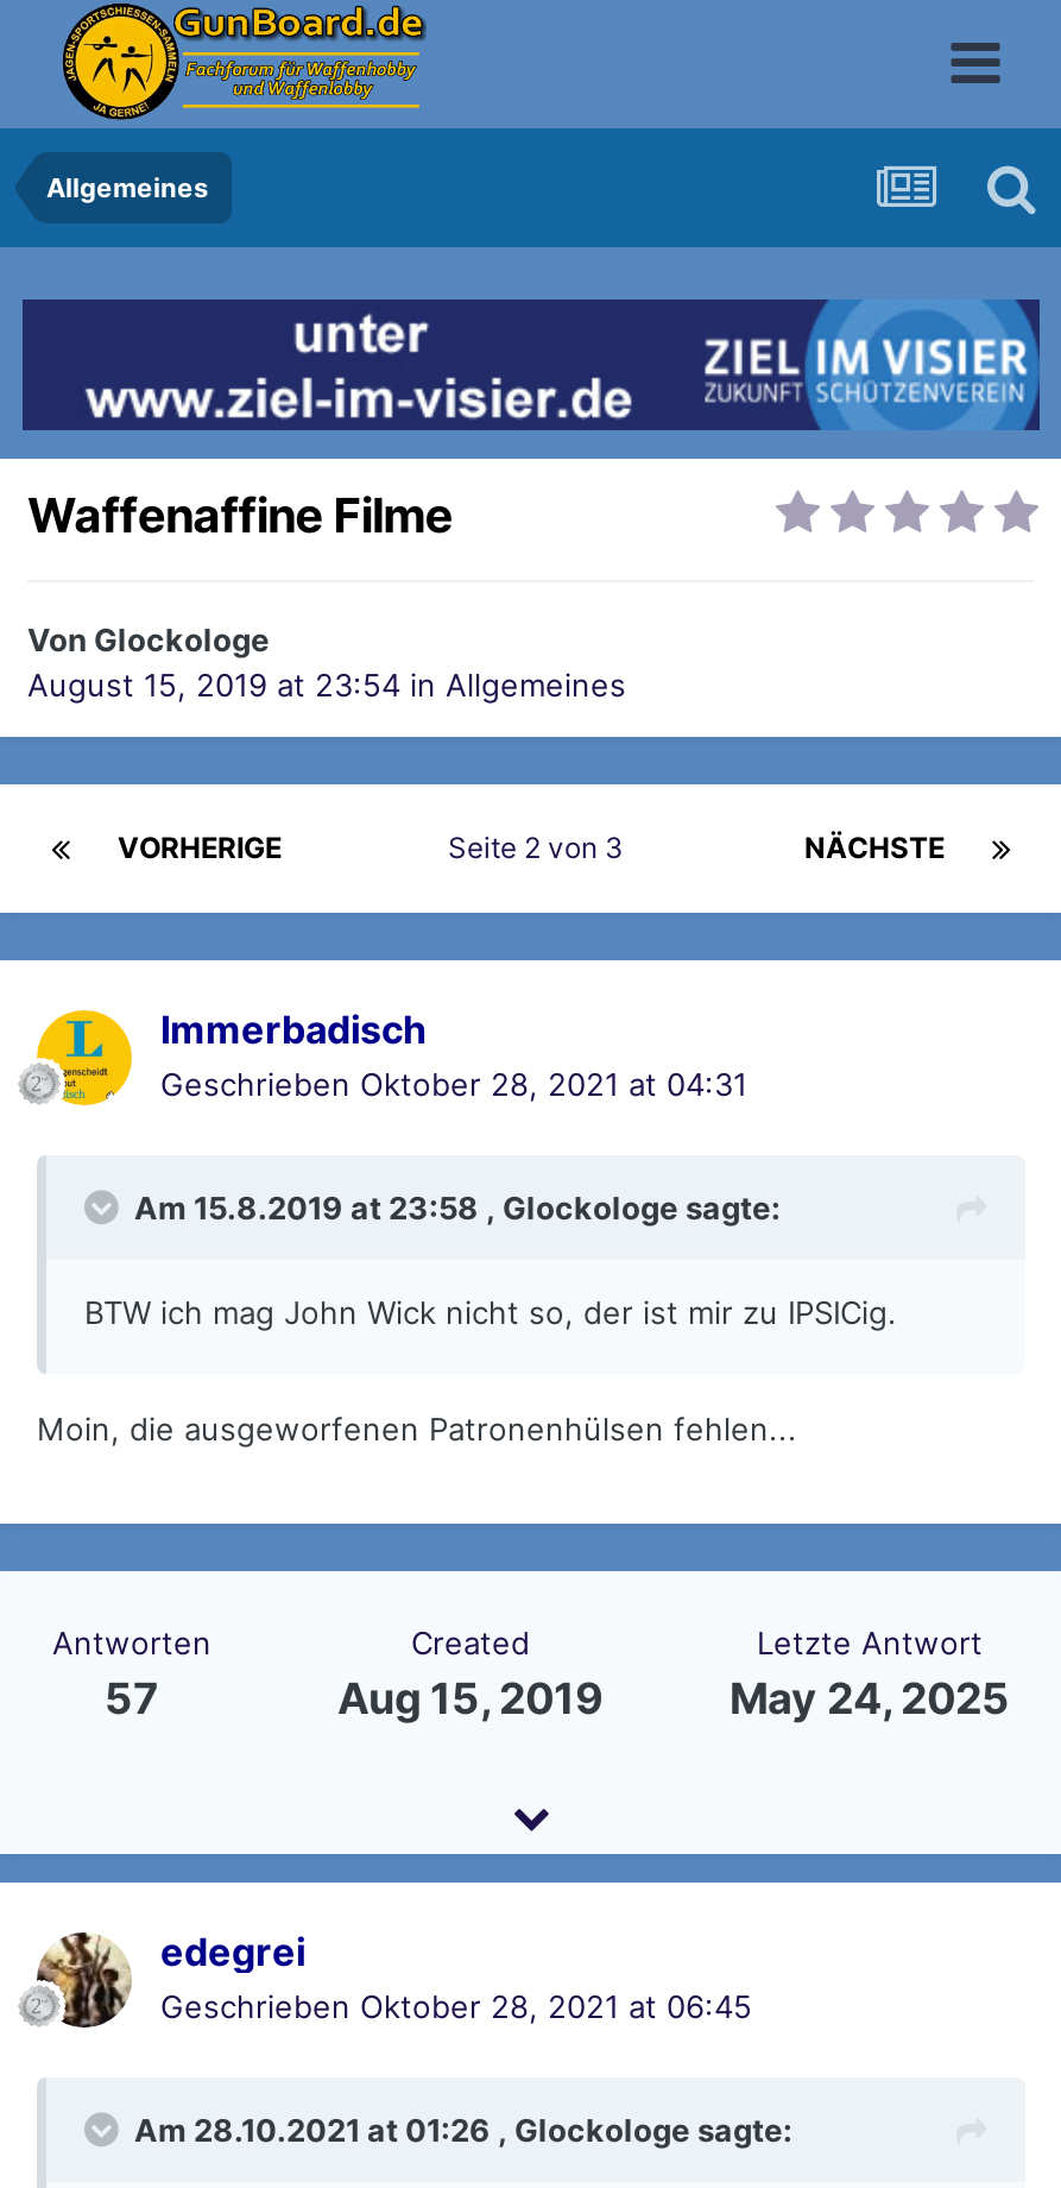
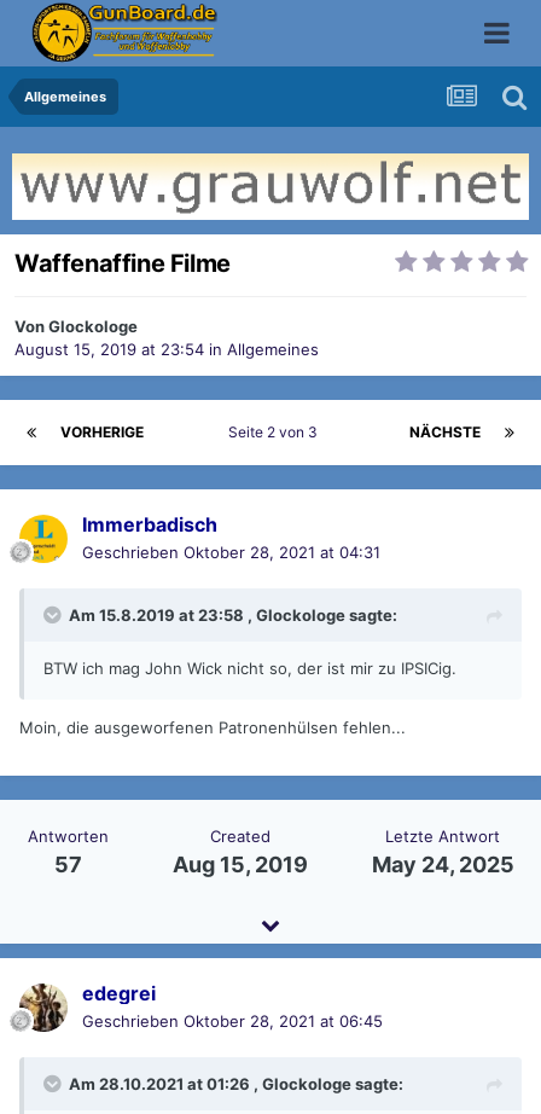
[20,297,1042,433] [image] -> [11,152,530,221] [image]

